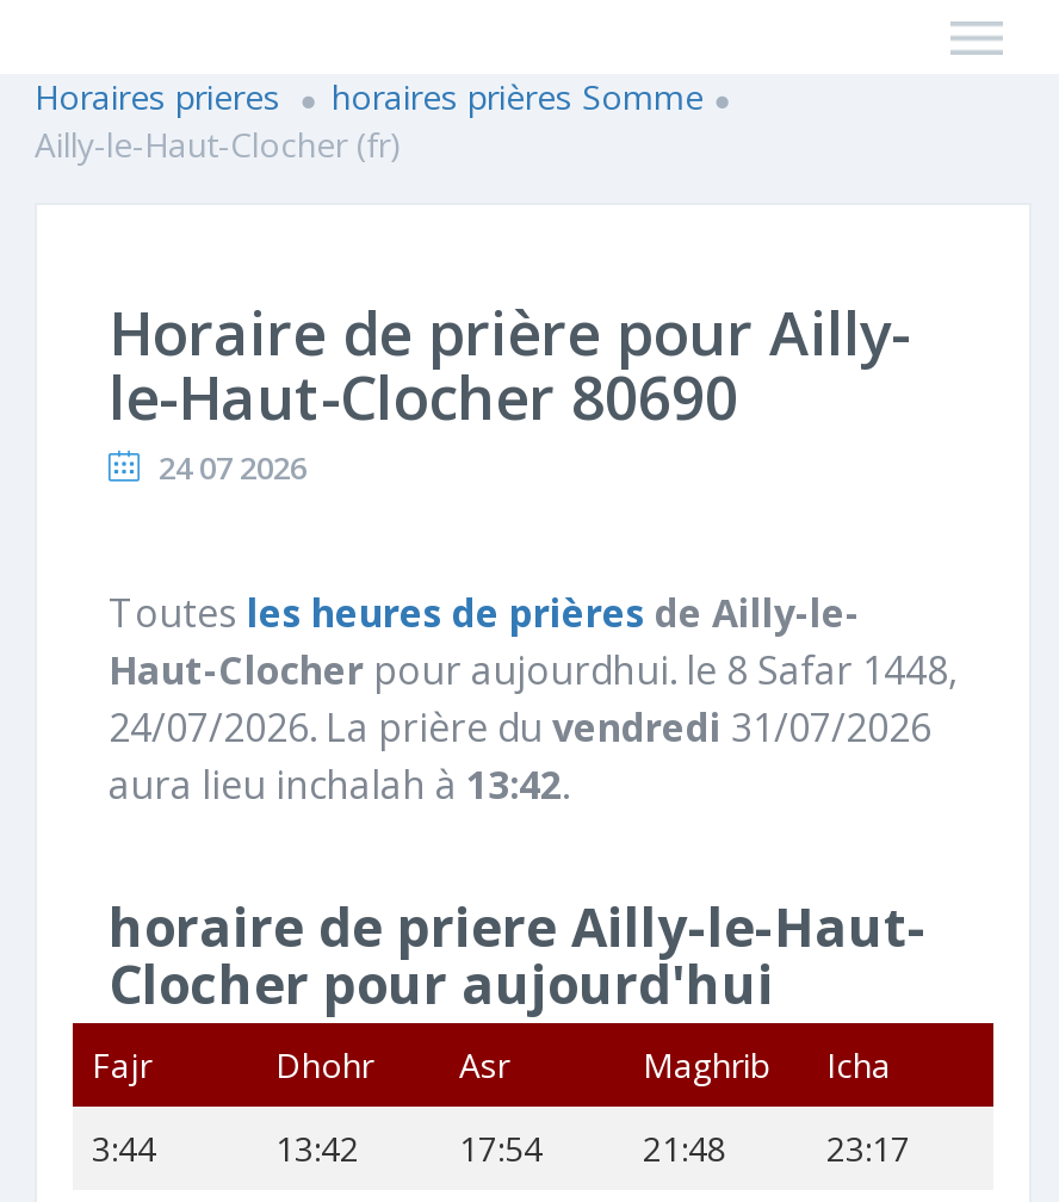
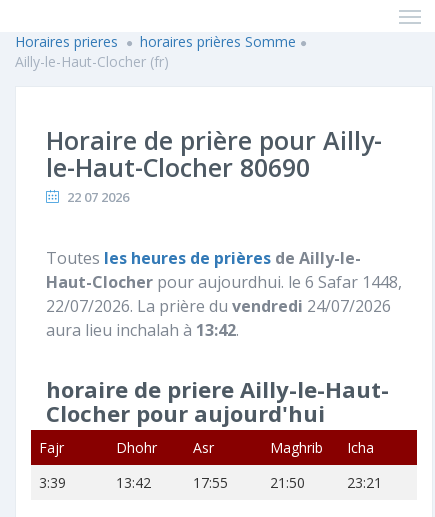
[159,446,306,489] 24 07 2026 -> [67,188,129,206] 22 07 2026
[109,644,958,696] Haut-Clocher pour aujourdhui. le 8 Safar 1448, -> [46,271,402,293] Haut-Clocher pour aujourdhui. le 6 Safar 1448,
[109,701,931,754] 24/07/2026. La prière du vendredi 31/07/2026 -> [46,295,391,317] 22/07/2026. La prière du vendredi 24/07/2026
[92,1126,156,1171] 3:44 -> [39,473,66,492] 3:39
[459,1126,543,1171] 17:54 -> [193,473,228,492] 17:55
[643,1126,726,1171] 21:48 -> [270,473,305,492] 21:50
[826,1126,910,1171] 23:17 -> [347,473,382,492] 23:21

